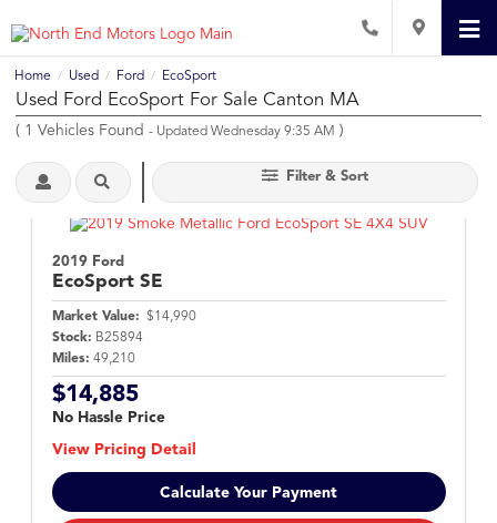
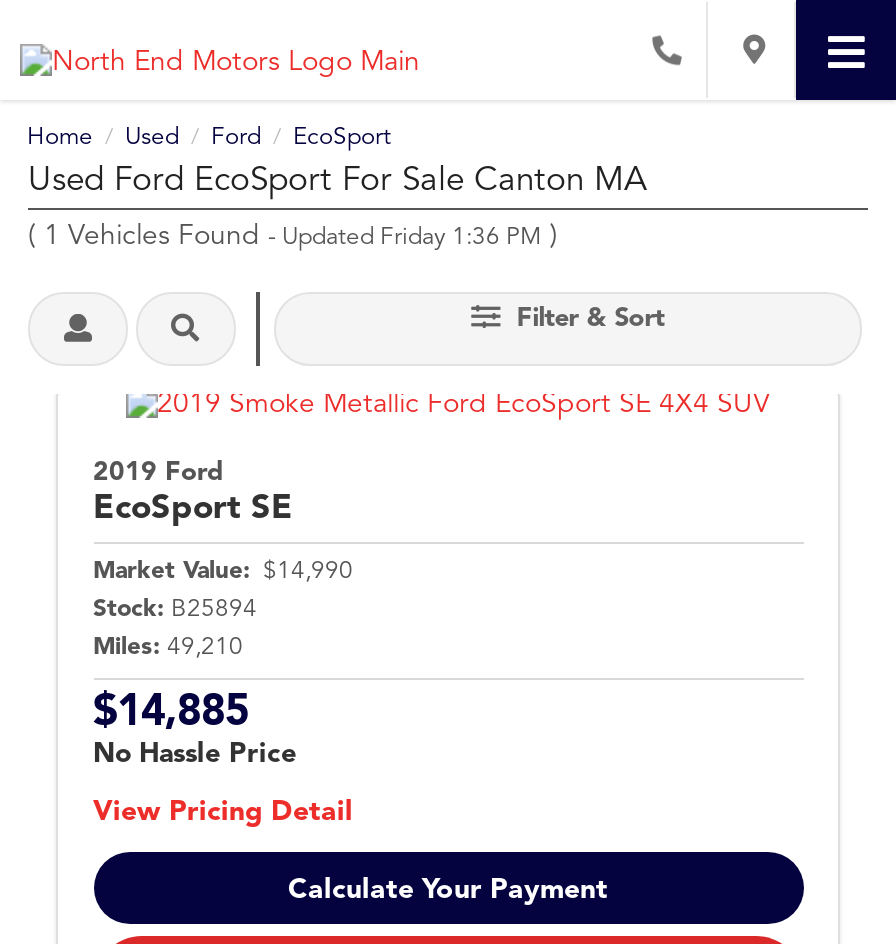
[16,123,344,139] (1 Vehicles Found - Updated Wednesday 9:35 AM) -> [28,222,558,250] (1 Vehicles Found - Updated Friday 1:36 PM)

